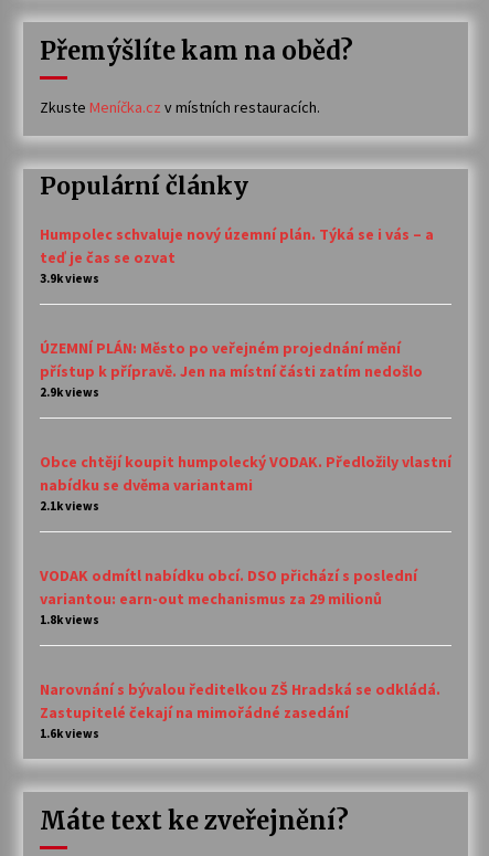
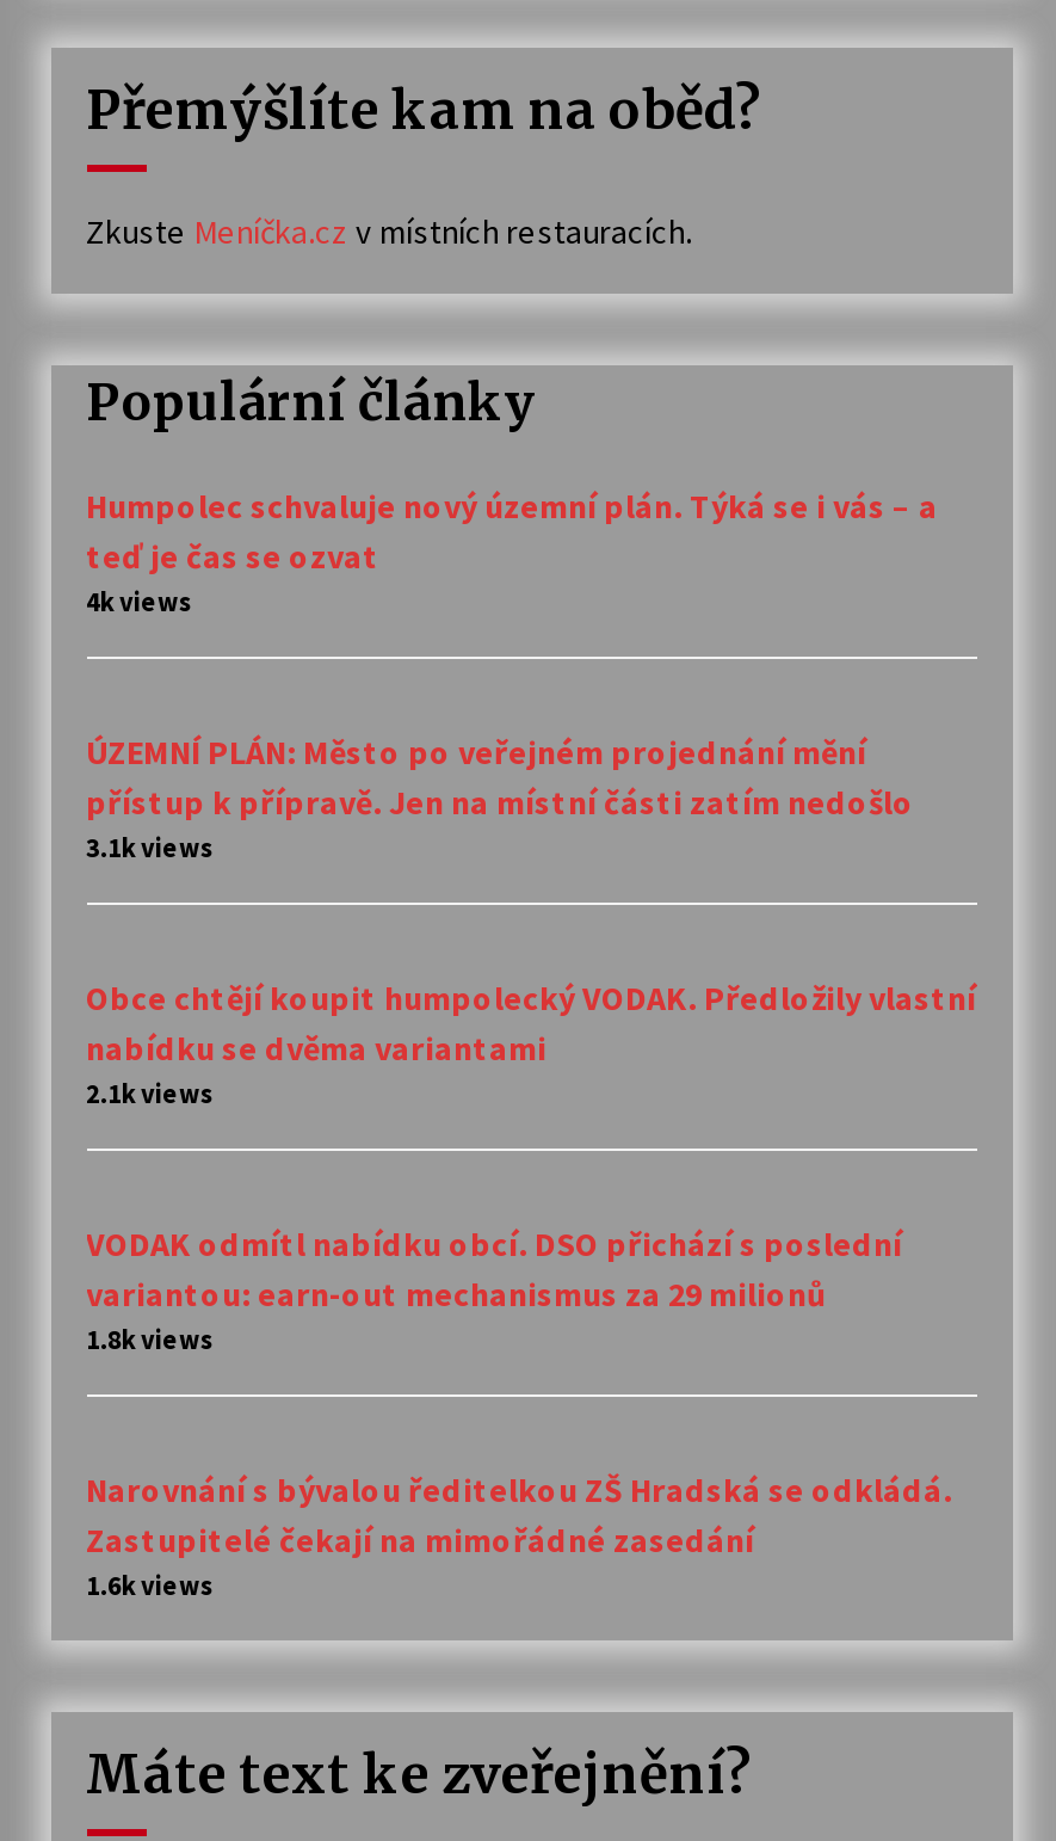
[39,270,99,286] 3.9k views -> [86,584,193,617] 4k views
[39,384,99,399] 2.9k views -> [86,830,215,863] 3.1k views

